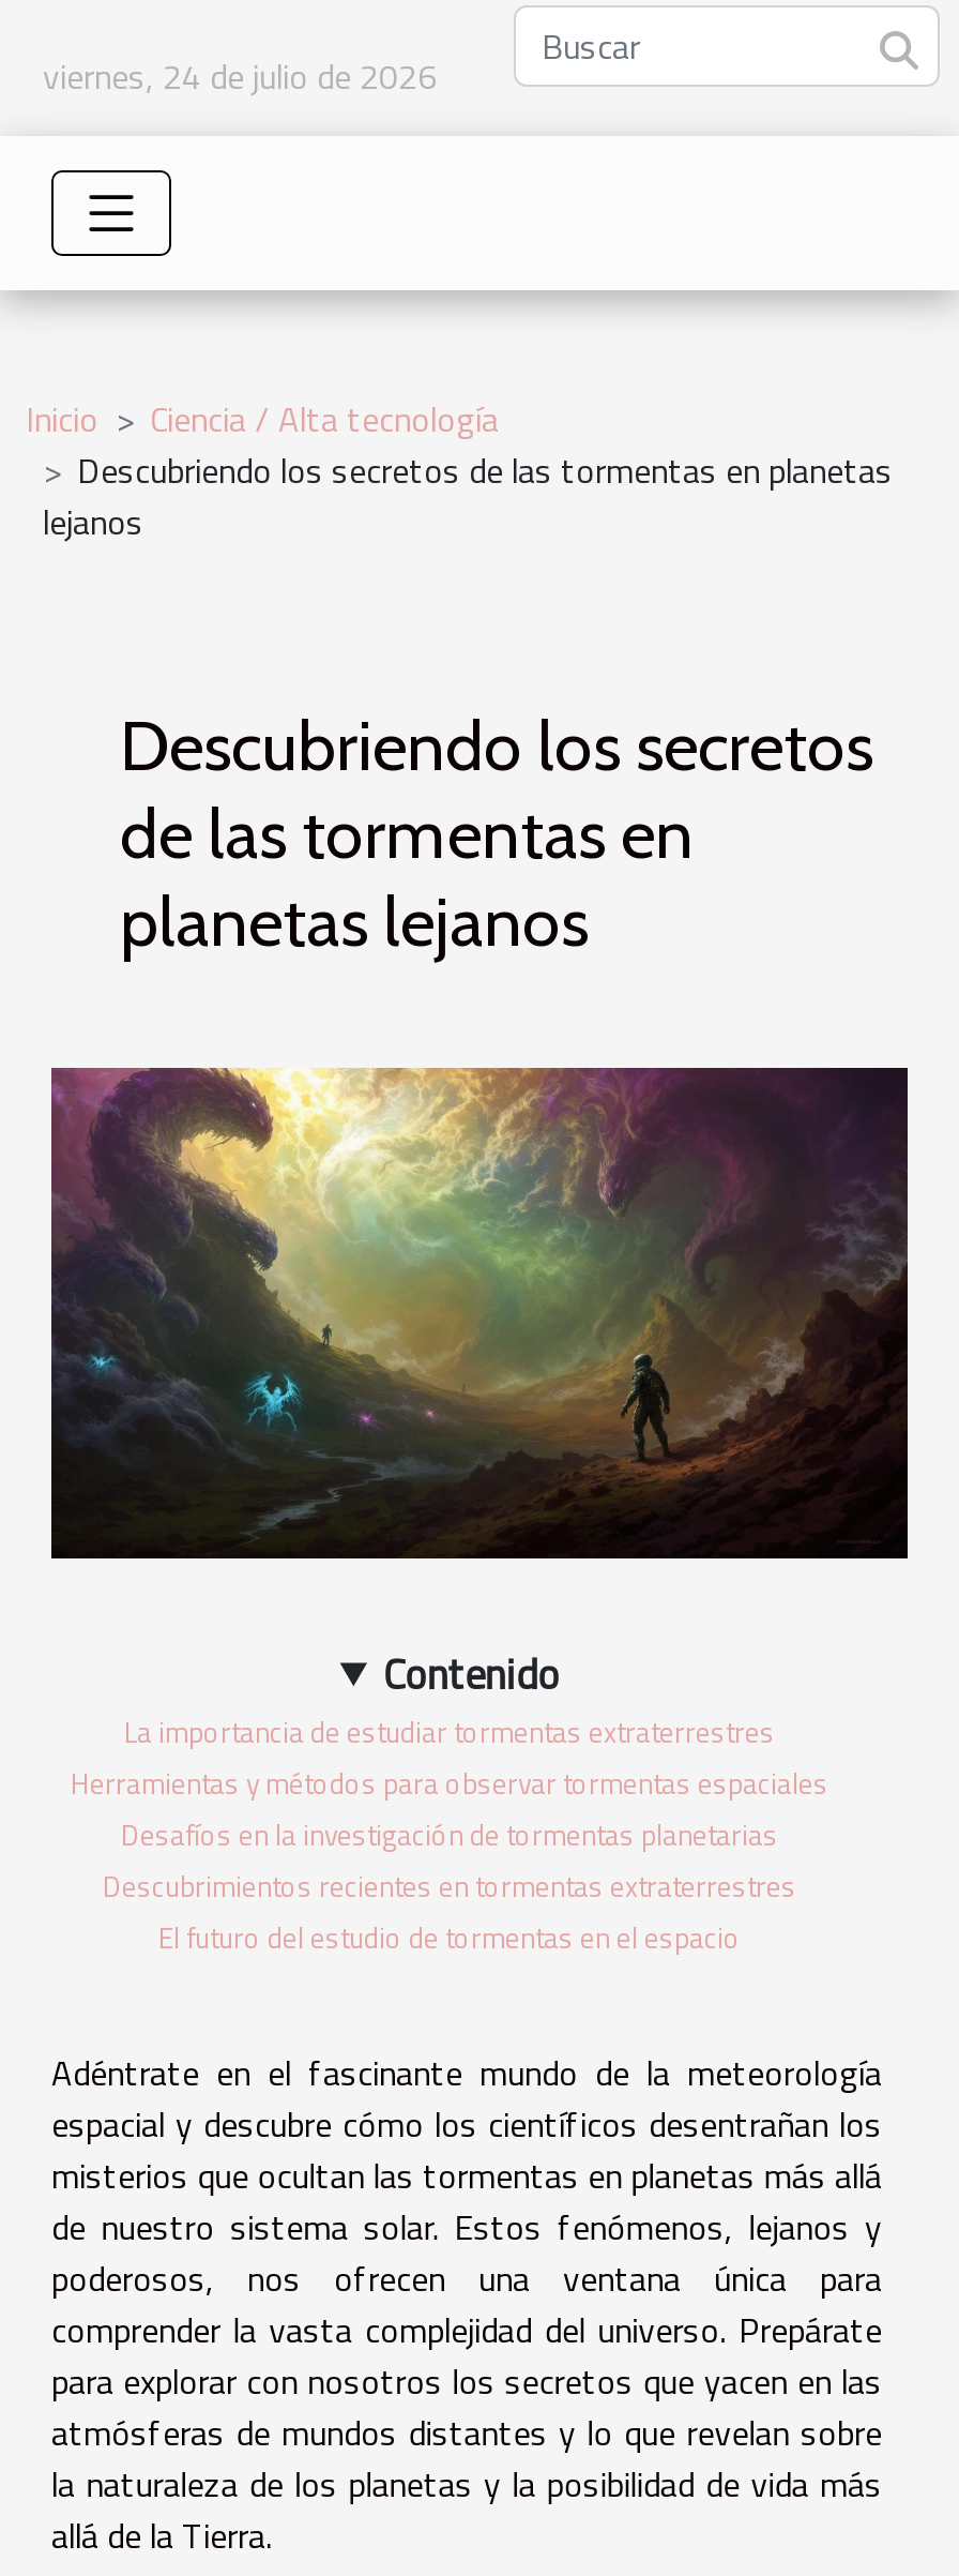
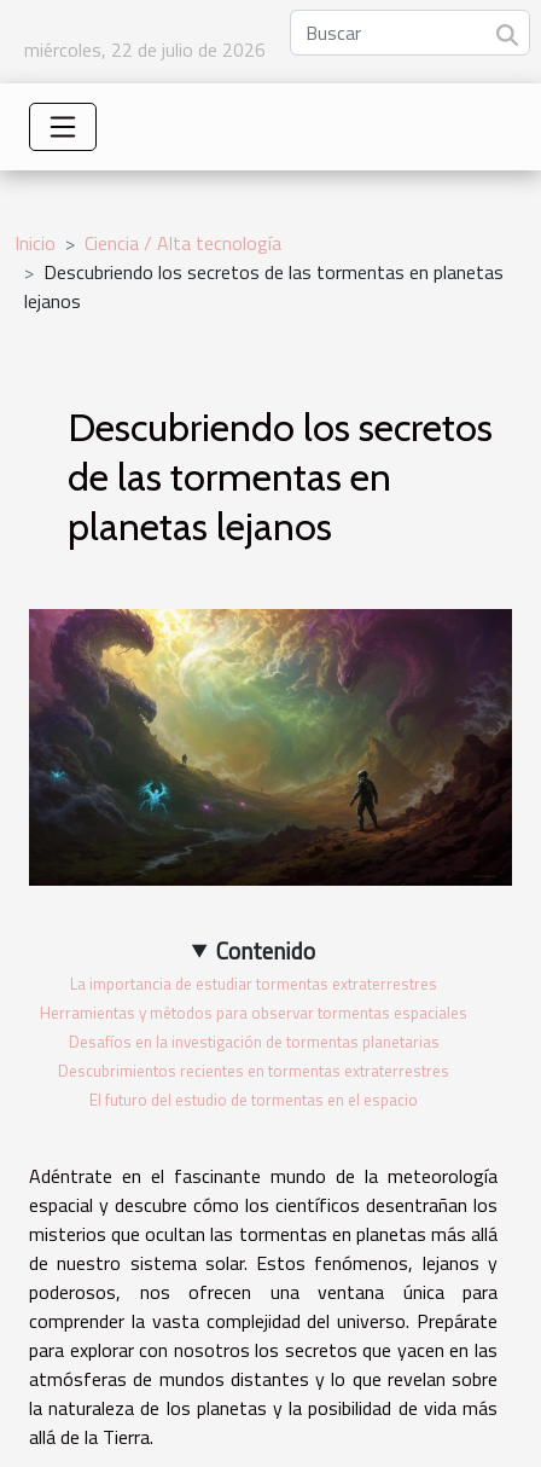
[43,50,437,102] viernes, 24 de julio de 2026 -> [24,35,266,64] miércoles, 22 de julio de 2026

